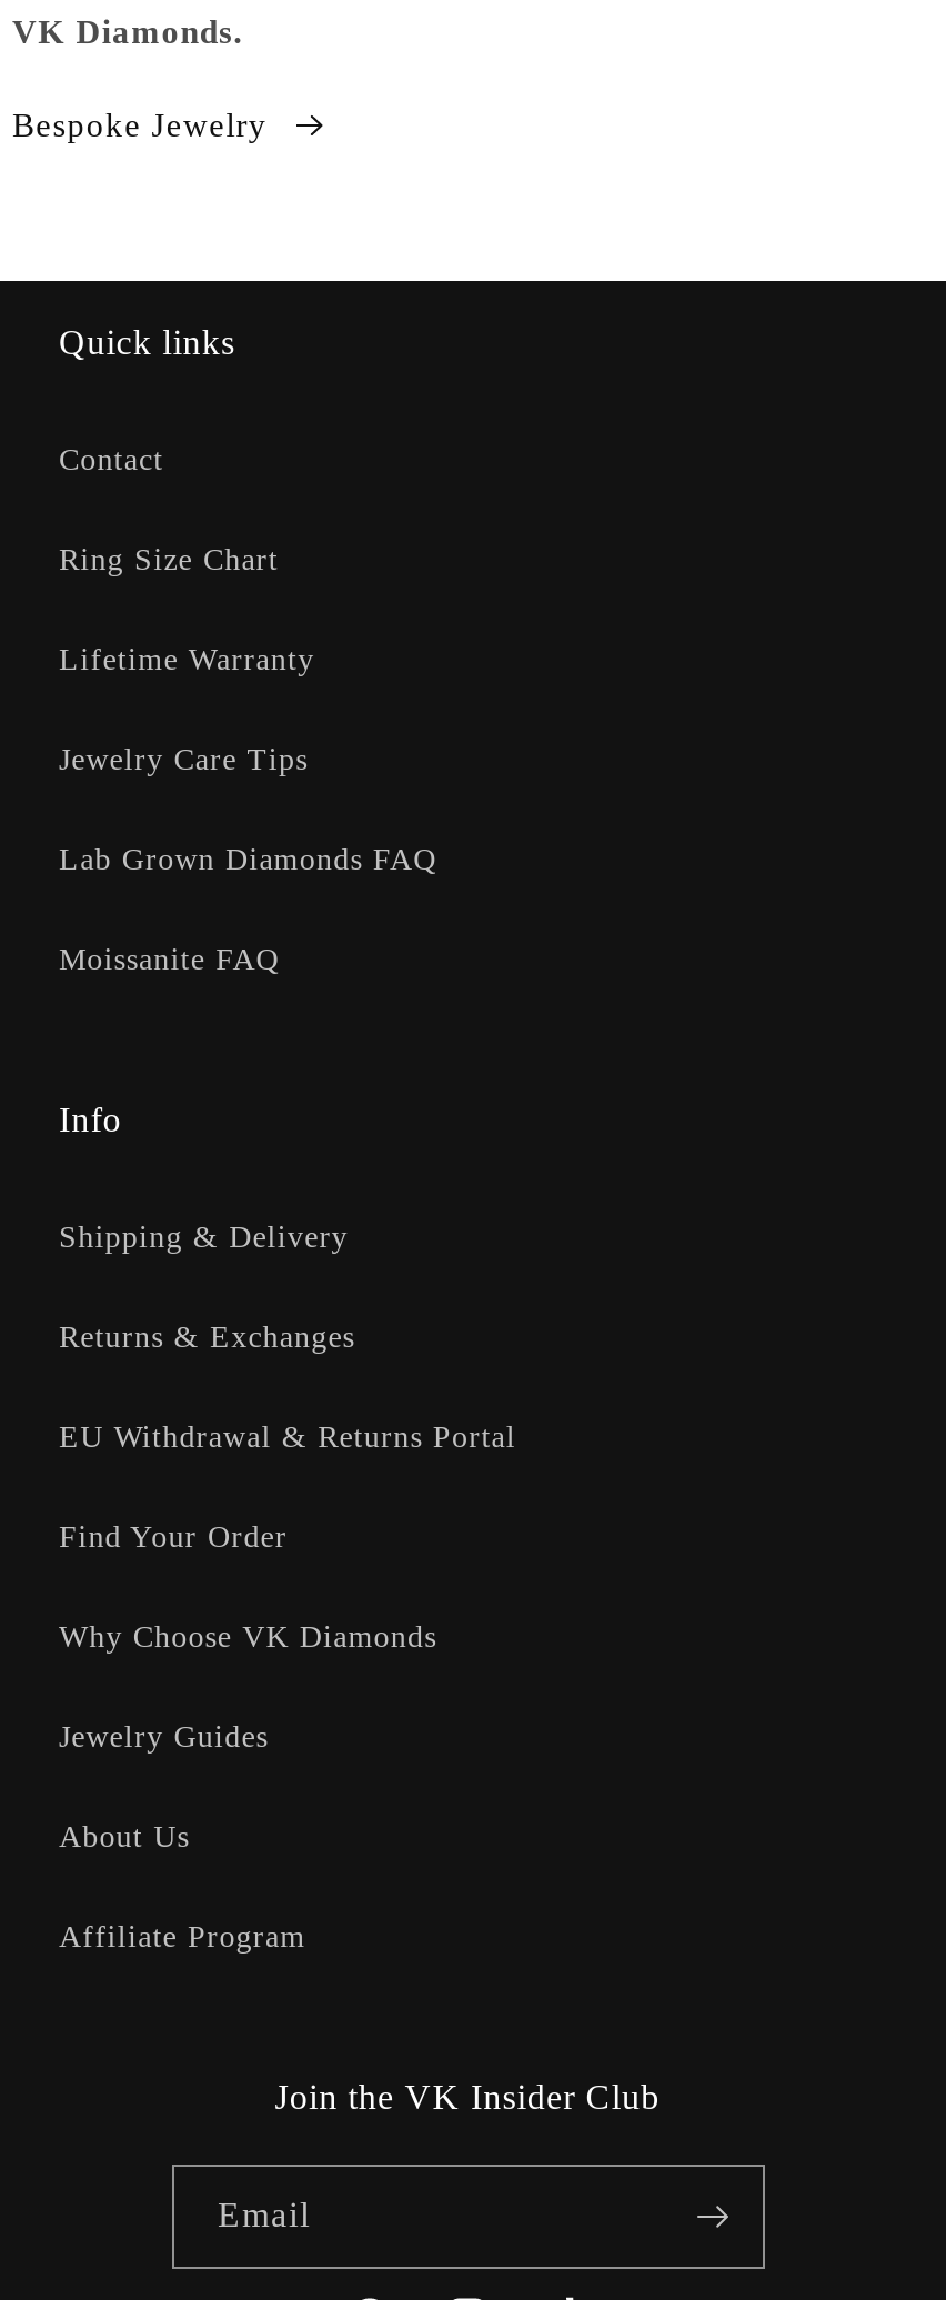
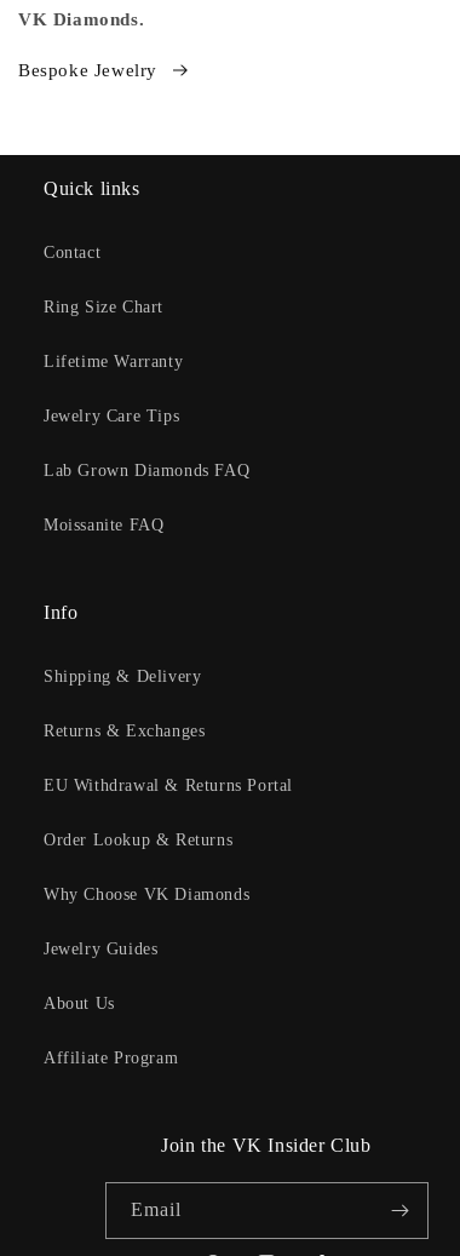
[59,1521,288,1554] Find Your Order -> [44,831,233,849] Order Lookup & Returns

